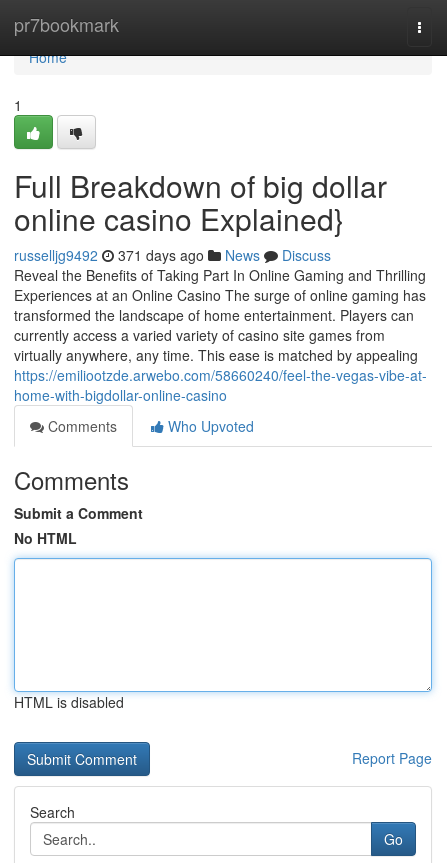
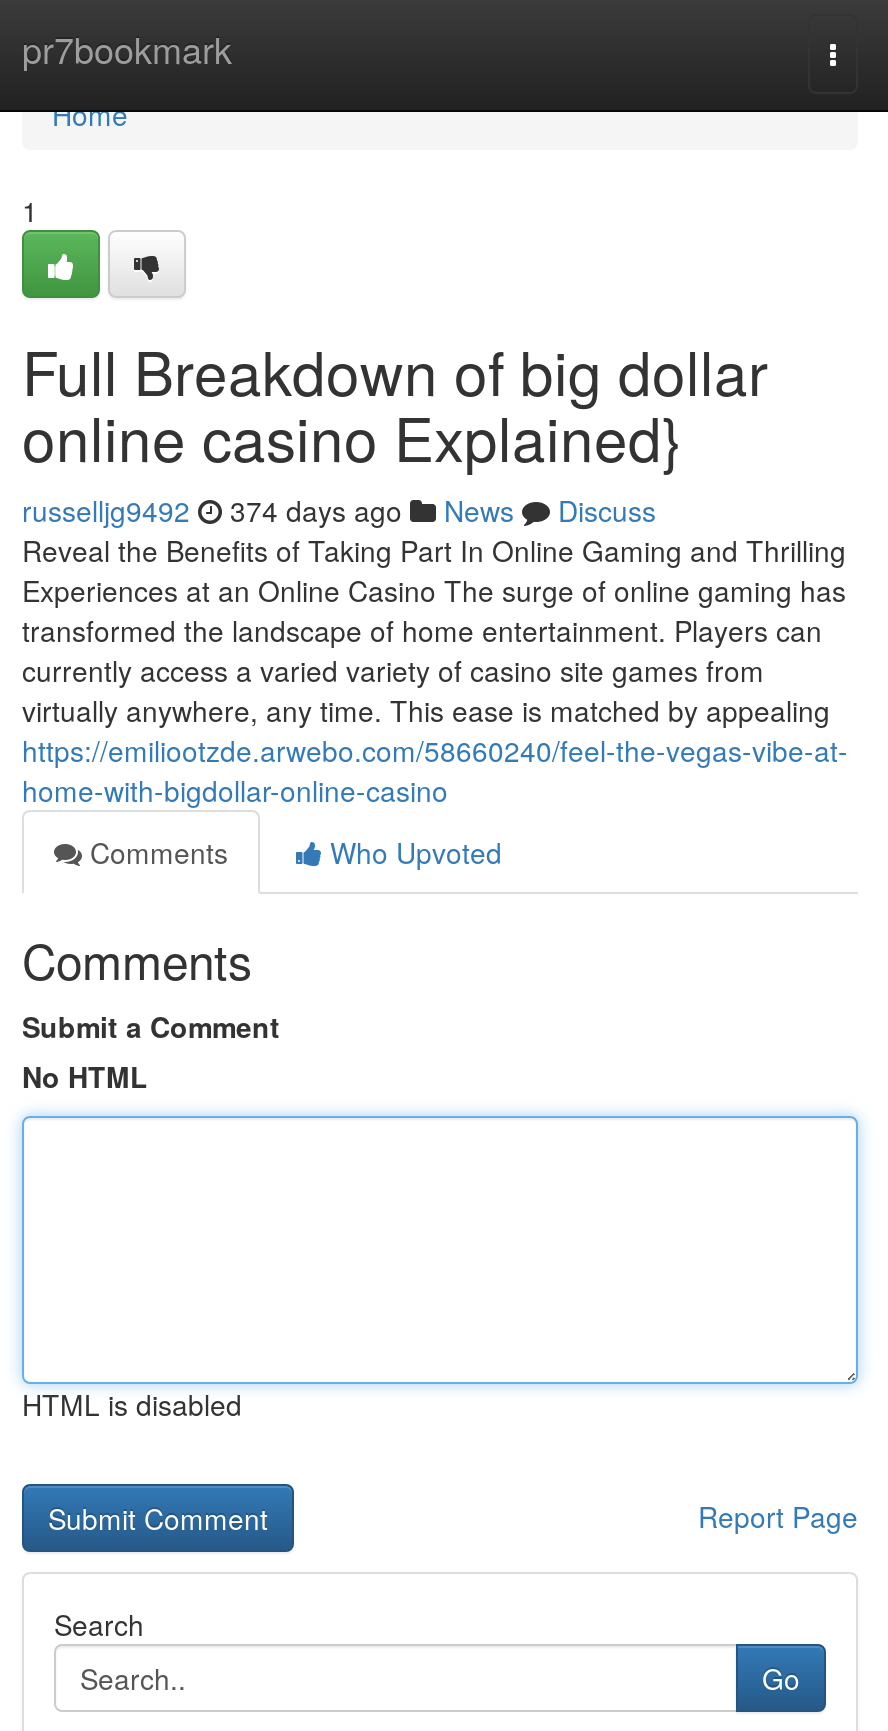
[14,245,331,265] russelljg9492 371 days ago News Discuss -> [22,490,656,530] russelljg9492 374 days ago News Discuss

